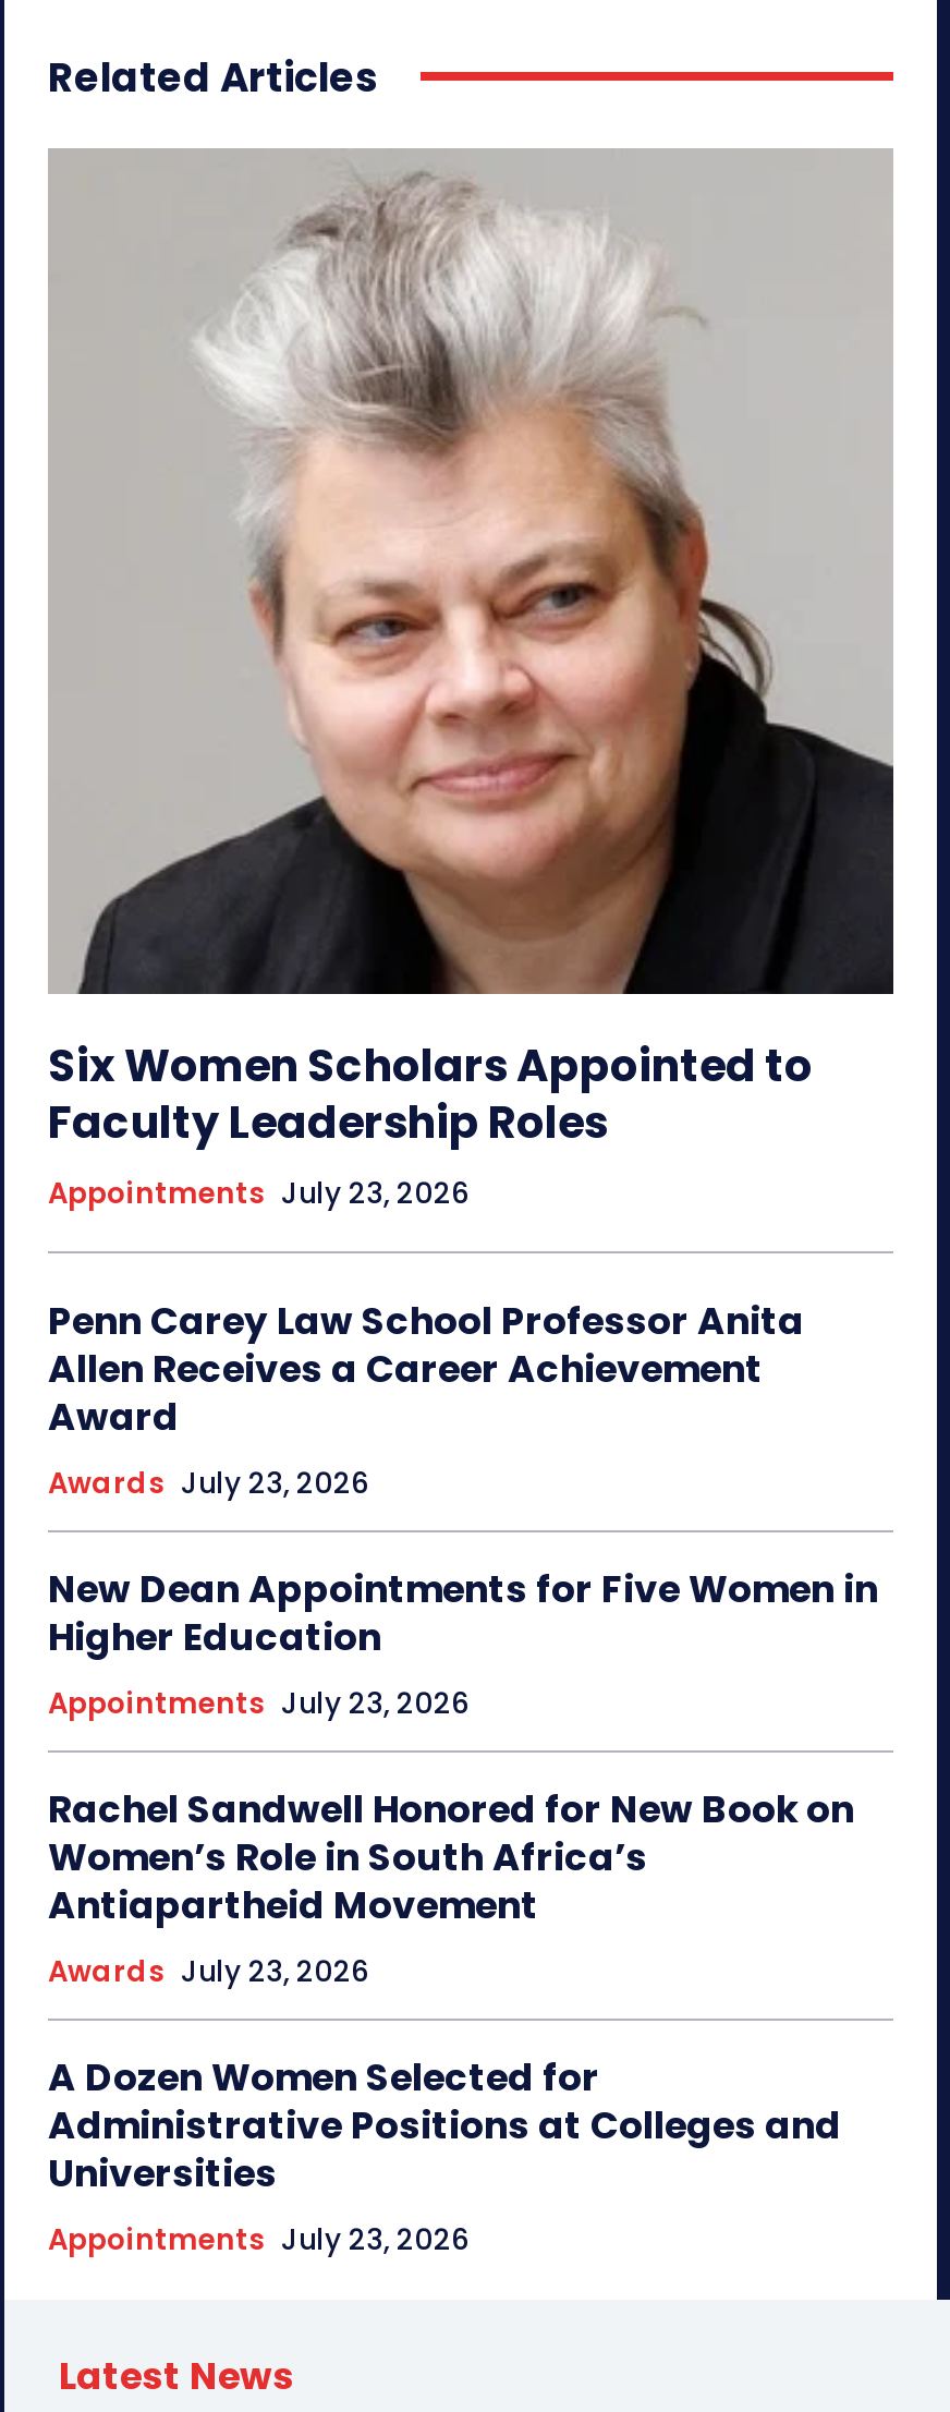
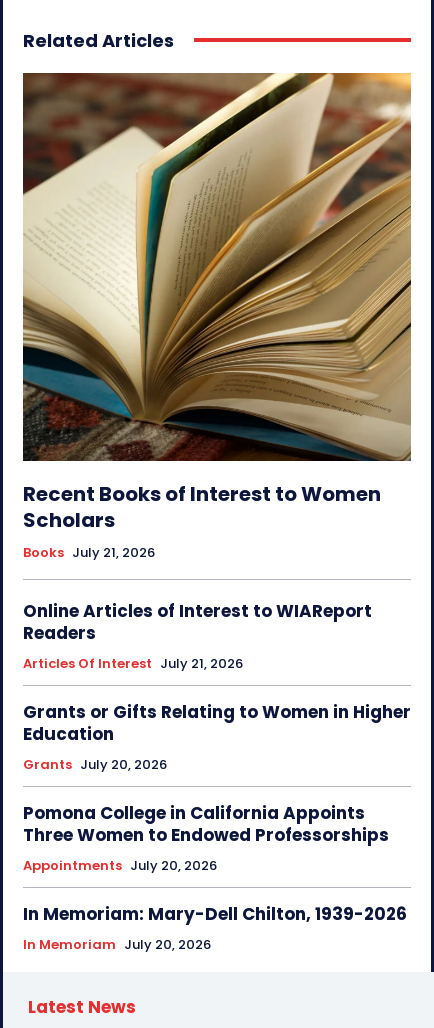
[48,148,896,1214] [image] | Six Women Scholars Appointed to | Faculty Leadership Roles | Appointments July 23, 2026 -> [23,72,412,562] [image] | Recent Books of Interest to Women | Scholars | Books July 21, 2026
[48,1295,804,1504] Penn Carey Law School Professor Anita | Allen Receives a Career Achievement | Award | Awards July 23, 2026 -> [23,599,372,673] Online Articles of Interest to WIAReport | Readers | Articles Of Interest July 21, 2026
[48,1563,878,1724] New Dean Appointments for Five Women in | Higher Education | Appointments July 23, 2026 -> [23,700,411,774] Grants or Gifts Relating to Women in Higher | Education | Grants July 20, 2026
[48,1783,854,1992] Rachel Sandwell Honored for New Book on | Women’s Role in South Africa’s | Antiapartheid Movement | Awards July 23, 2026 -> [23,801,389,875] Pomona College in California Appoints | Three Women to Endowed Professorships | Appointments July 20, 2026
[48,2051,841,2261] A Dozen Women Selected for | Administrative Positions at Colleges and | Universities | Appointments July 23, 2026 -> [23,902,407,954] In Memoriam: Mary-Dell Chilton, 1939-2026 | In Memoriam July 20, 2026

